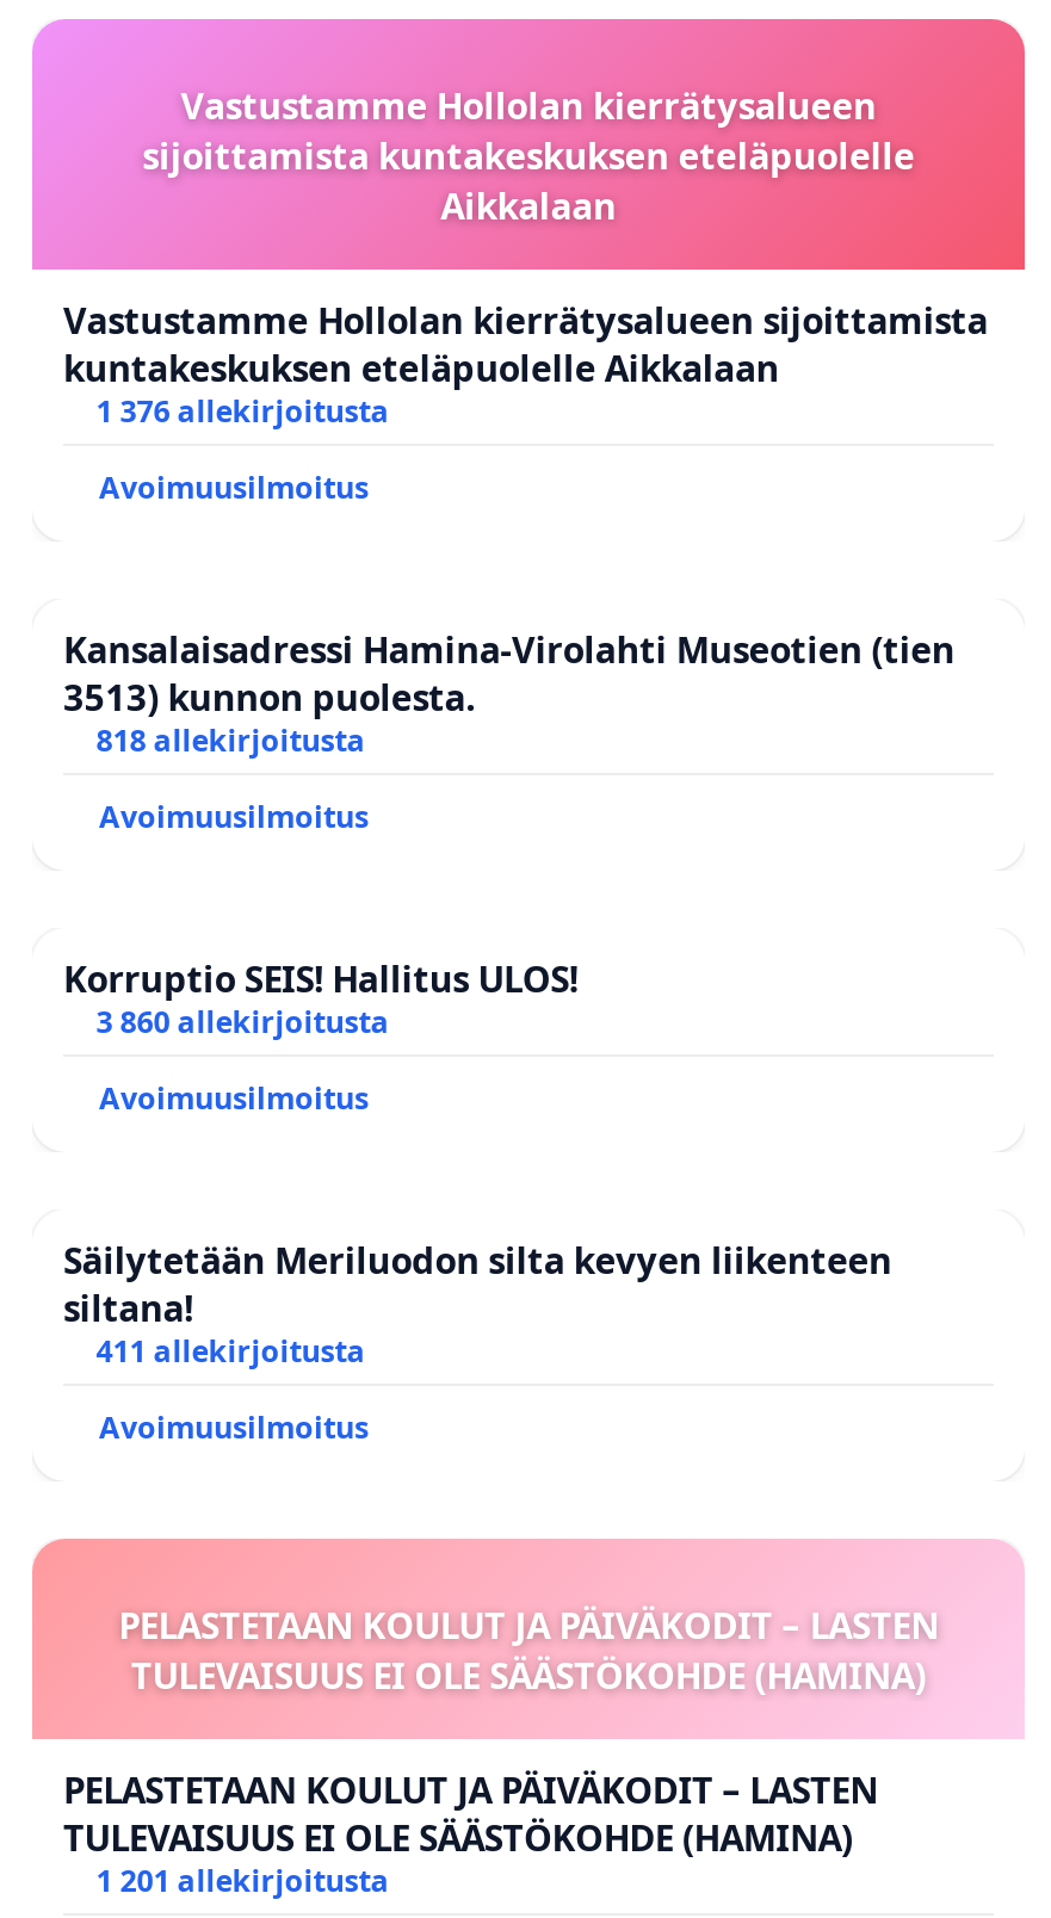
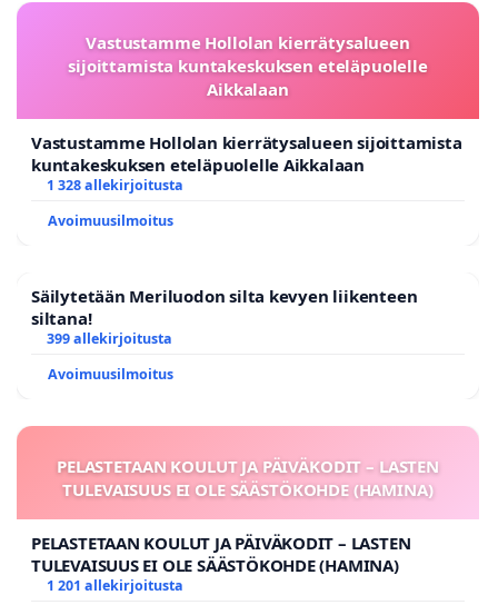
[63,391,955,1042] 1 376 allekirjoitusta | Avoimuusilmoitus | Kansalaisadressi Hamina-Virolahti Museotien (tien | 3513) kunnon puolesta. | 818 allekirjoitusta | Avoimuusilmoitus | Korruptio SEIS! Hallitus ULOS! | 3 860 allekirjoitusta -> [46,176,183,195] 1 328 allekirjoitusta
[96,1331,366,1371] 411 allekirjoitusta -> [46,329,172,348] 399 allekirjoitusta

